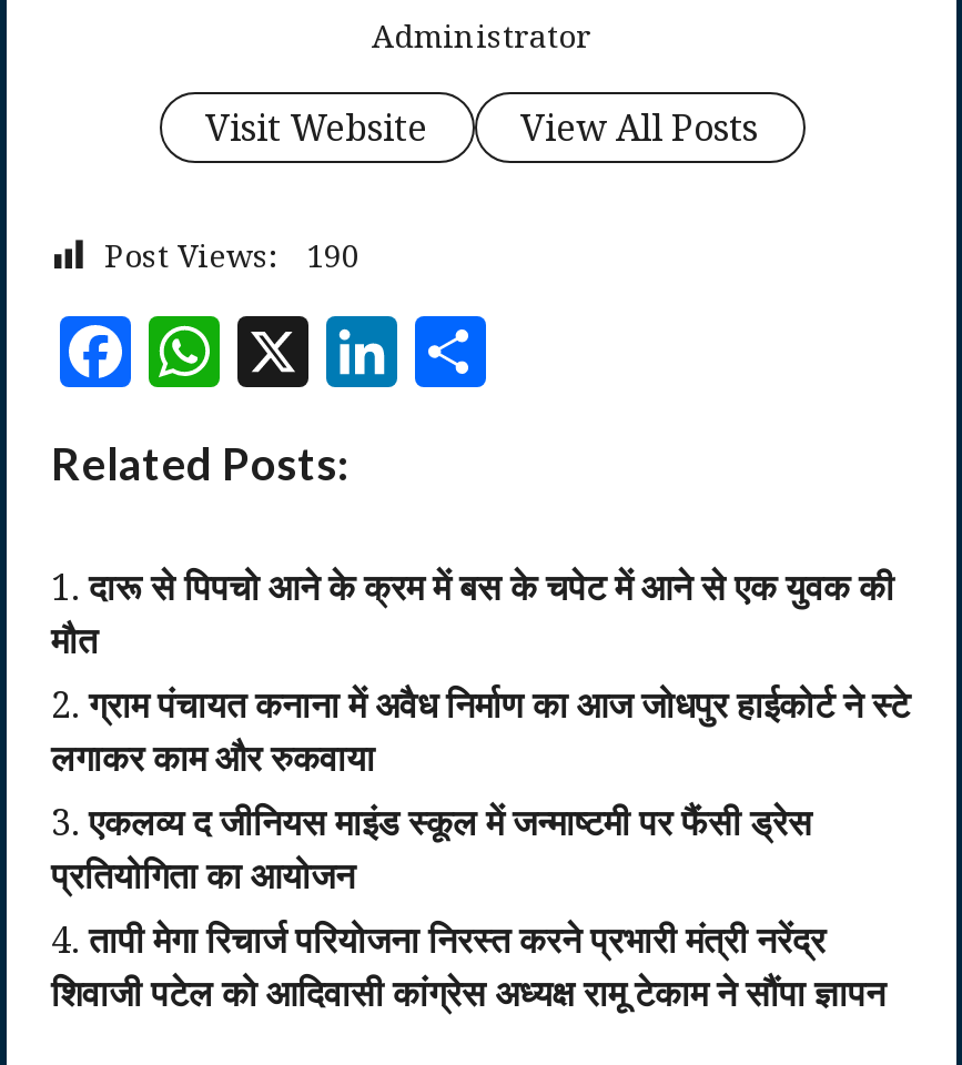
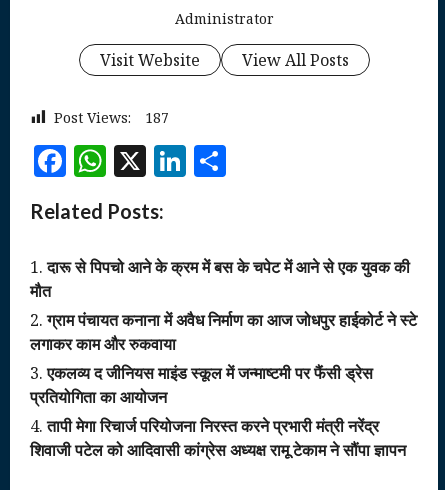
[104,234,360,276] Post Views: 190 -> [54,108,169,127] Post Views: 187

